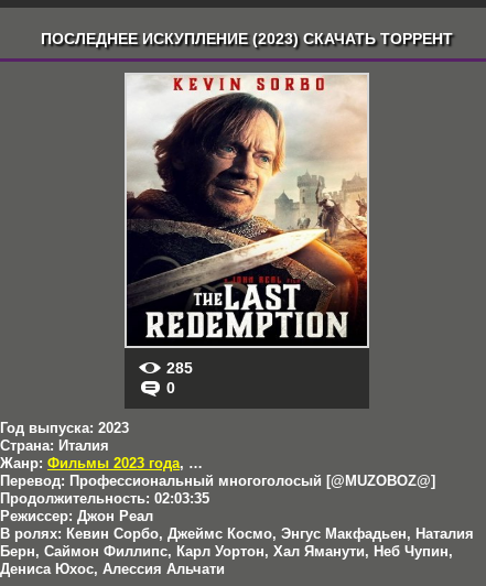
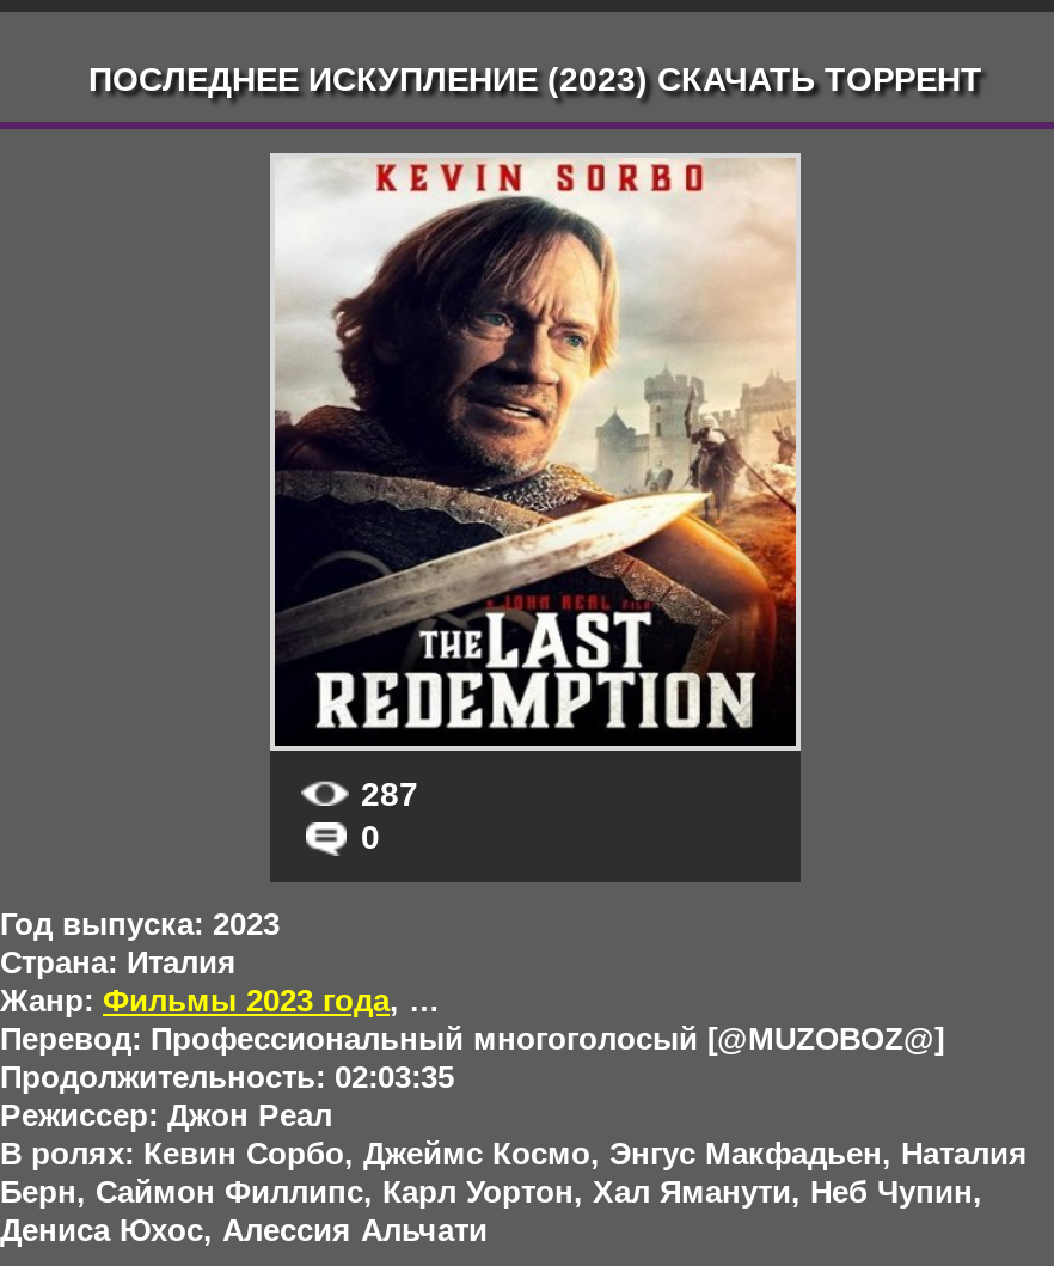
[166,359,193,377] 285 -> [361,775,418,813] 287

